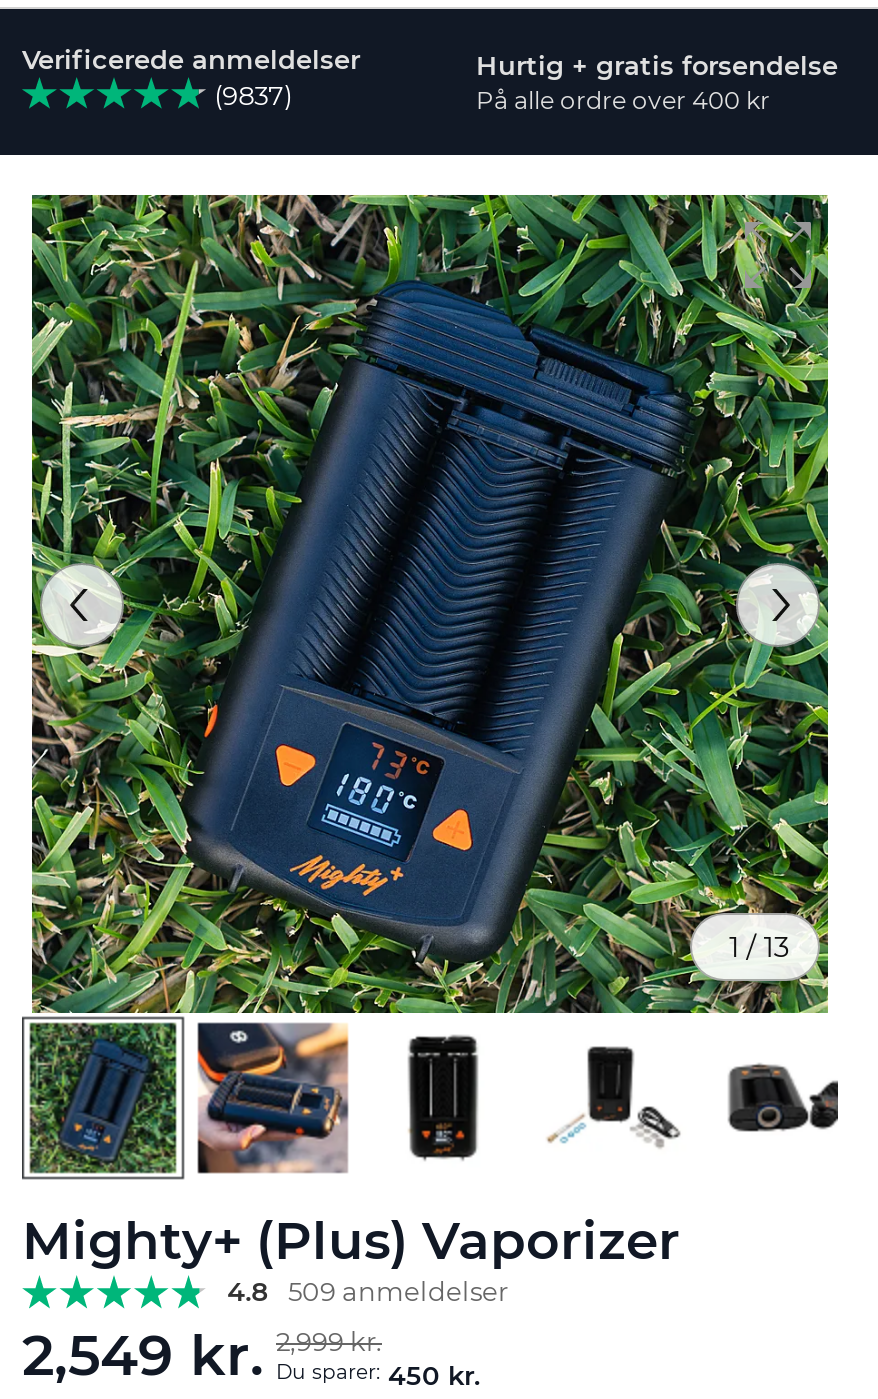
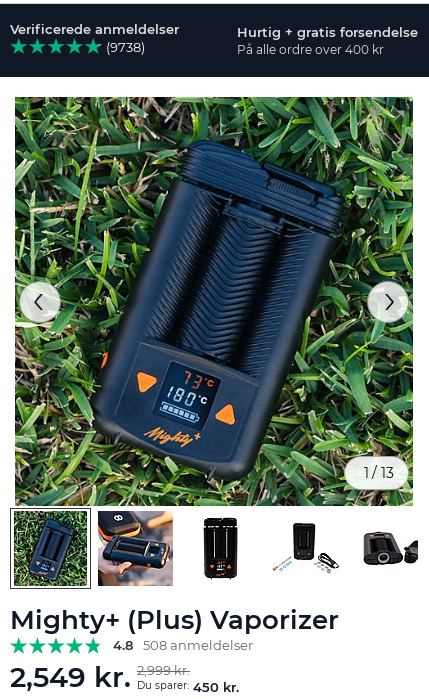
[214,79,292,111] (9837) -> [106,39,145,55] (9738)
[227,1276,508,1308] 4.8 509 anmeldelser -> [113,637,253,653] 4.8 508 anmeldelser

